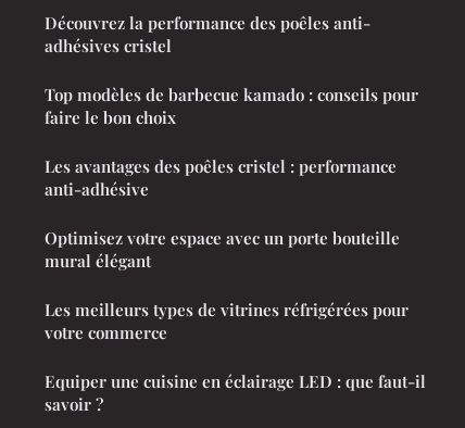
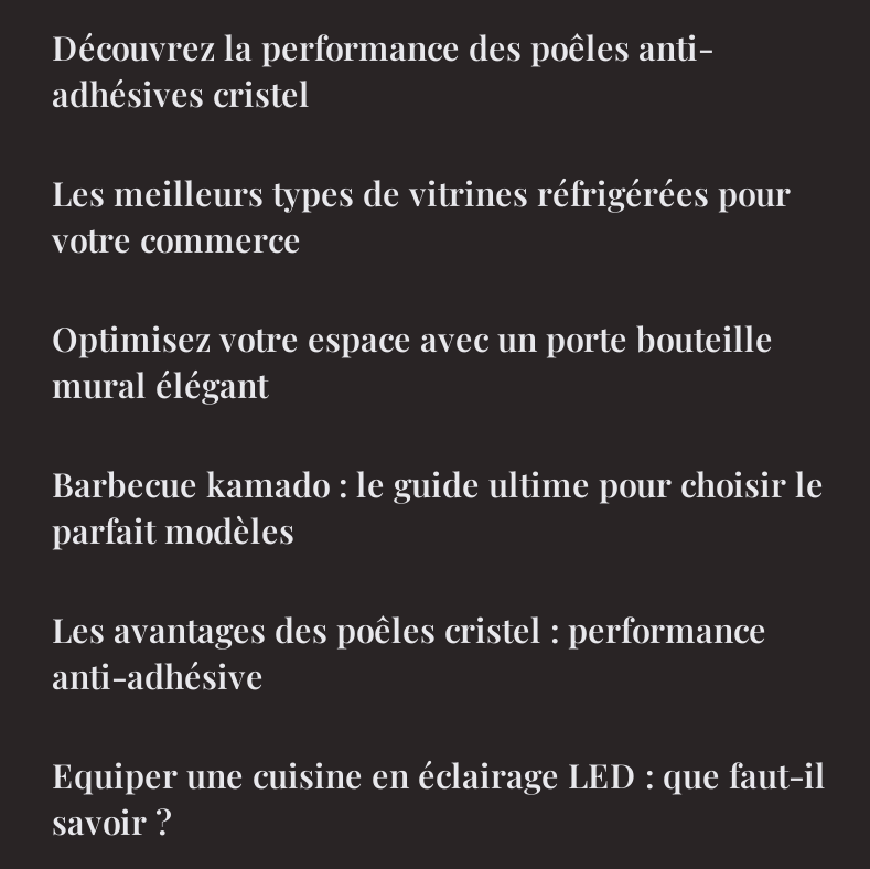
[45,84,418,128] Top modèles de barbecue kamado : conseils pour | faire le bon choix -> [52,462,824,553] Barbecue kamado : le guide ultime pour choisir le | parfait modèles
moved [45,155,397,200] -> [52,608,766,698]: Les avantages des poêles cristel : performance | anti-adhésive
moved [45,227,409,343] -> [52,171,791,407]: Optimisez votre espace avec un porte bouteille | mural élégant | Les meilleurs types de vitrines réfrigérées pour | votre commerce

